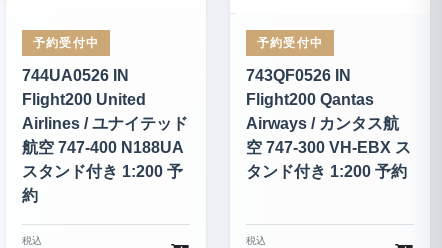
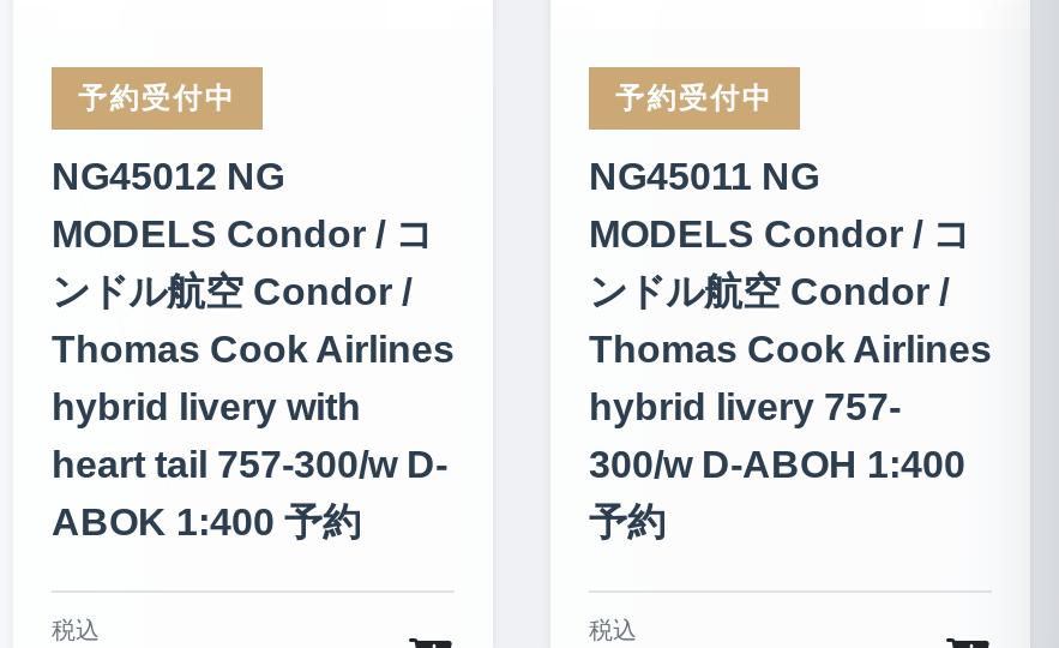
[22,66,188,203] 744UA0526 IN | Flight200 United | Airlines / ユナイテッド | 航空 747-400 N188UA | スタンド付き 1:200 予 | 約 -> [52,155,455,541] NG45012 NG | MODELS Condor / コ | ンドル航空 Condor / | Thomas Cook Airlines | hybrid livery with | heart tail 757-300/w D- | ABOK 1:400 予約
[246,66,411,179] 743QF0526 IN | Flight200 Qantas | Airways / カンタス航 | 空 747-300 VH-EBX ス | タンド付き 1:200 予約 -> [589,155,992,541] NG45011 NG | MODELS Condor / コ | ンドル航空 Condor / | Thomas Cook Airlines | hybrid livery 757- | 300/w D-ABOH 1:400 | 予約

